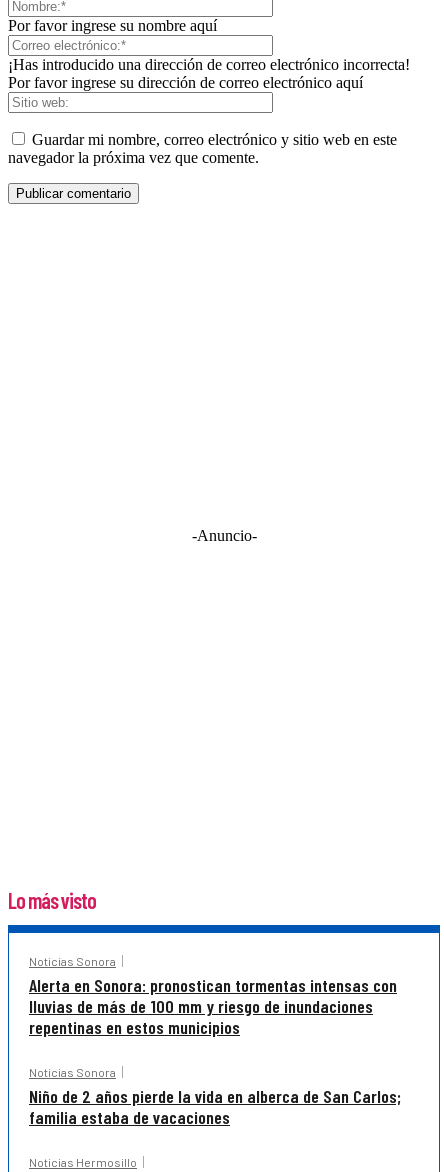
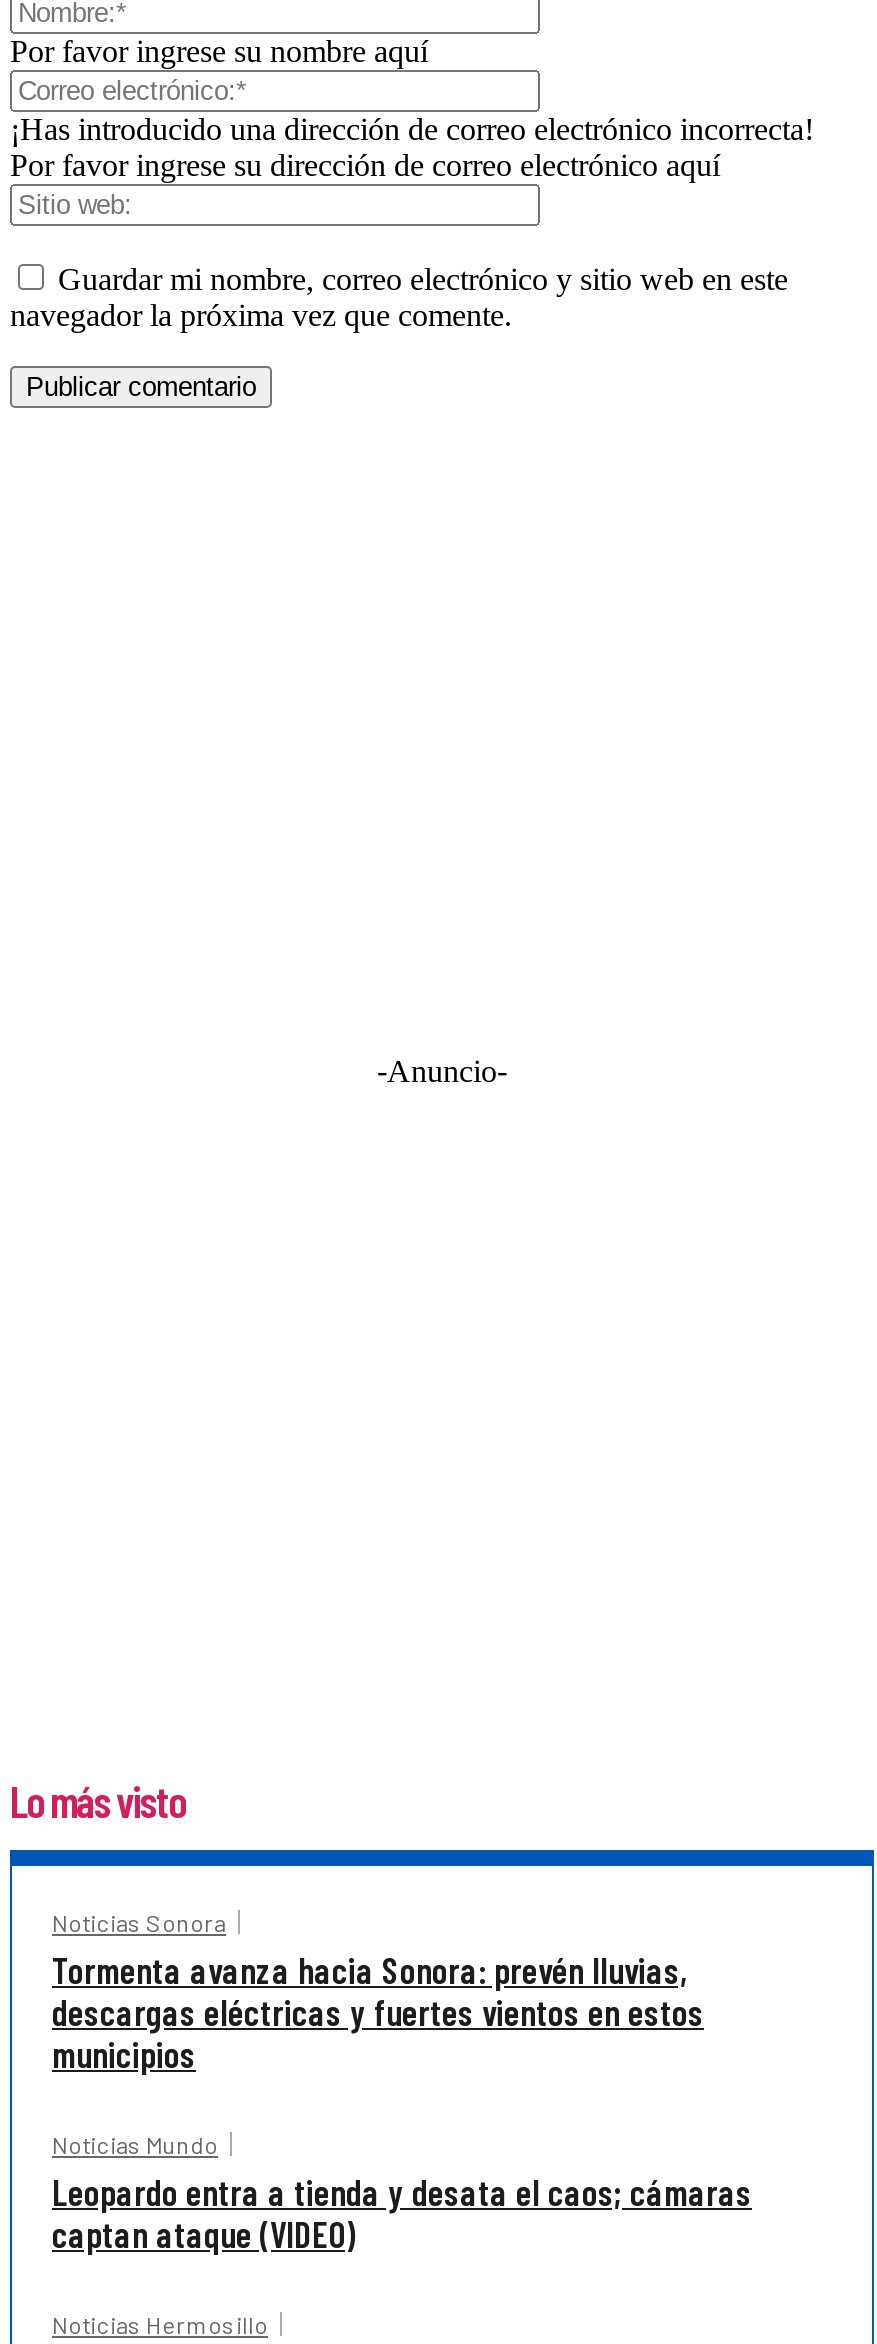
[29,973,397,1037] Alerta en Sonora: pronostican tormentas intensas con | lluvias de más de 100 mm y riesgo de inundaciones | repentinas en estos municipios -> [52,1947,704,2075] Tormenta avanza hacia Sonora: prevén lluvias, | descargas eléctricas y fuertes vientos en estos | municipios
[29,1064,401,1127] Noticias Sonora | Niño de 2 años pierde la vida en alberca de San Carlos; | familia estaba de vacaciones -> [52,2129,752,2255] Noticias Mundo | Leopardo entra a tienda y desata el caos; cámaras | captan ataque (VIDEO)

